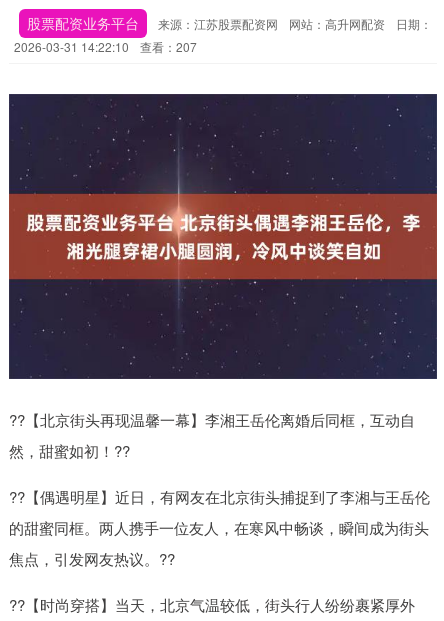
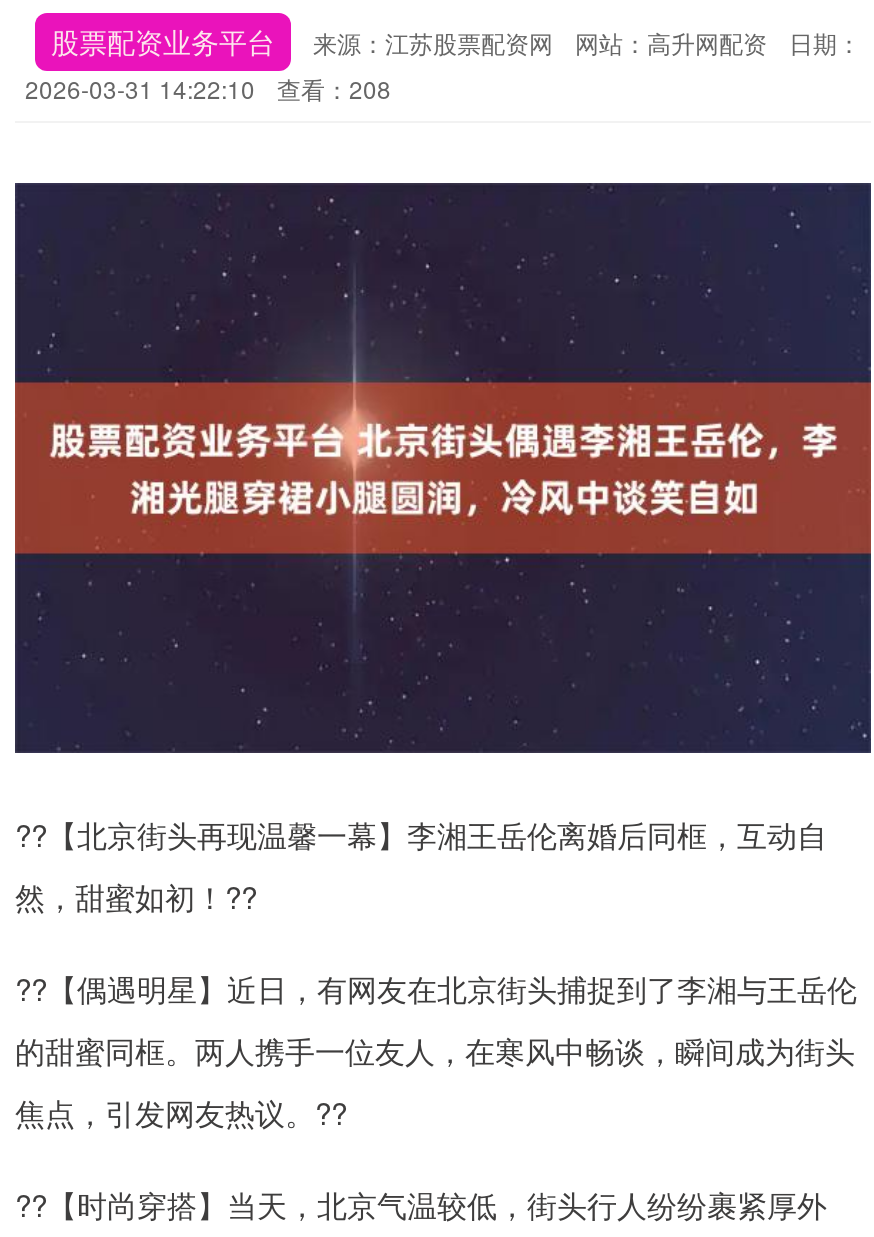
[14,38,197,55] 2026-03-31 14:22:10 查看：207 -> [25,71,391,105] 2026-03-31 14:22:10 查看：208

